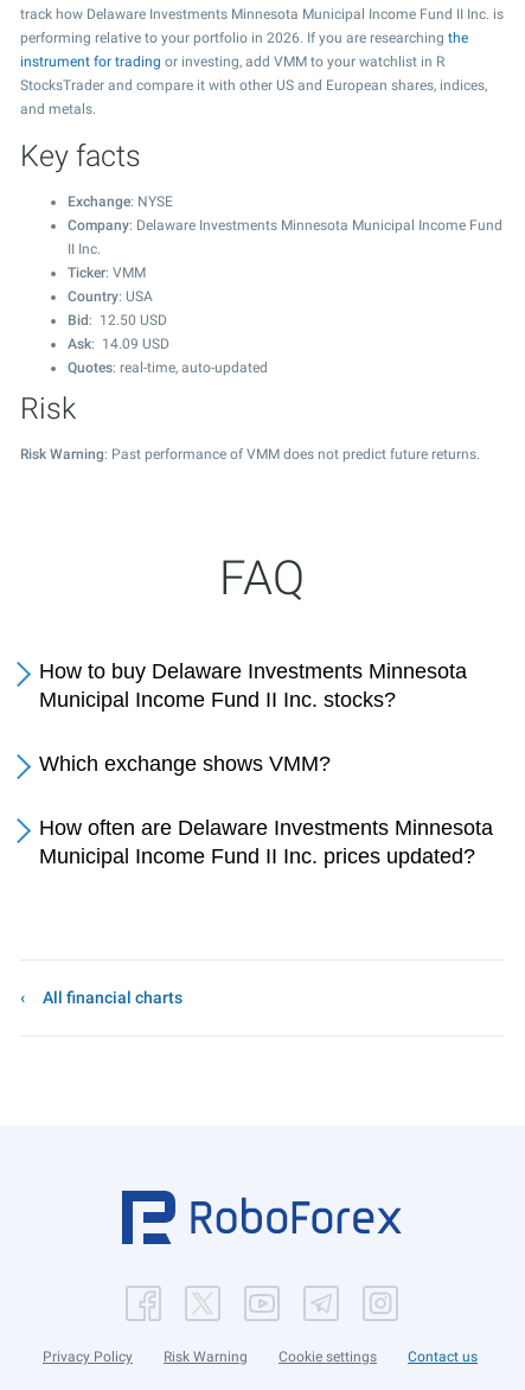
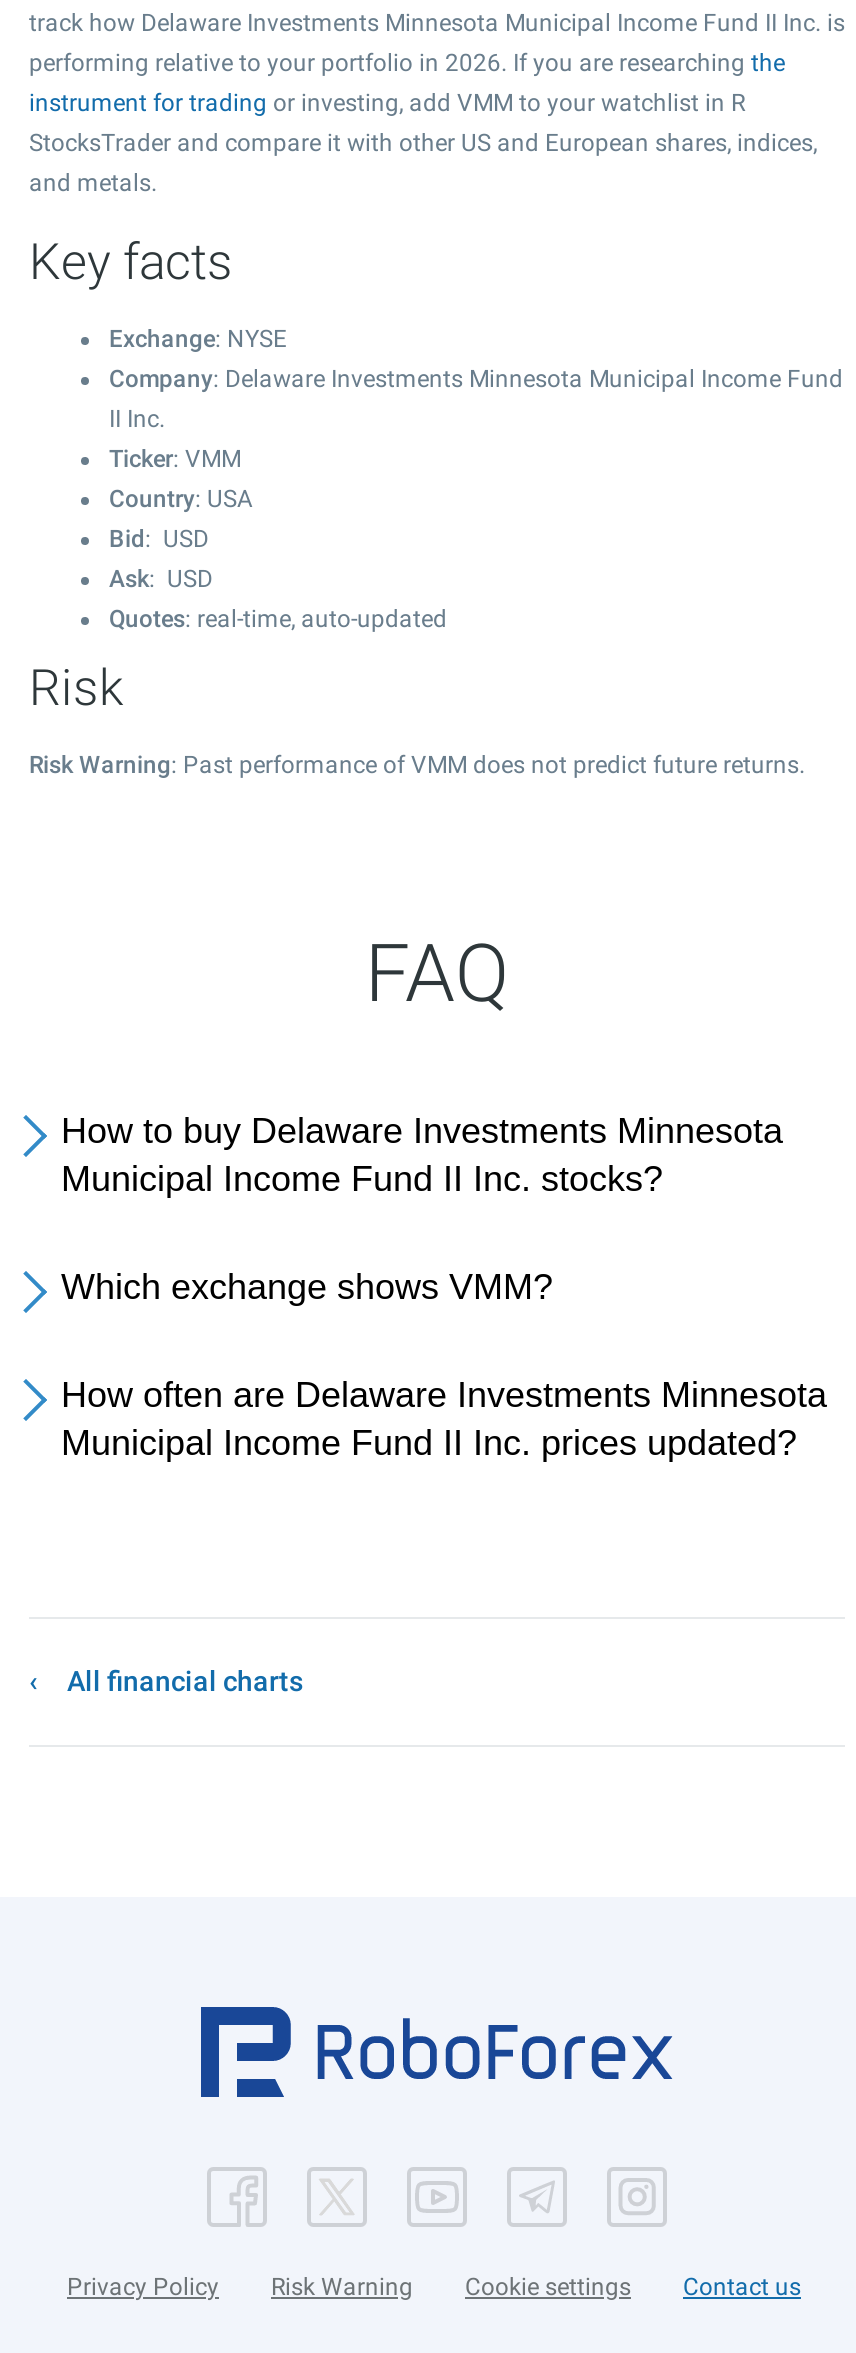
[68,312,169,352] Bid: 12.50 USD | Ask: 14.09 USD -> [109,525,213,593] Bid: USD | Ask: USD

